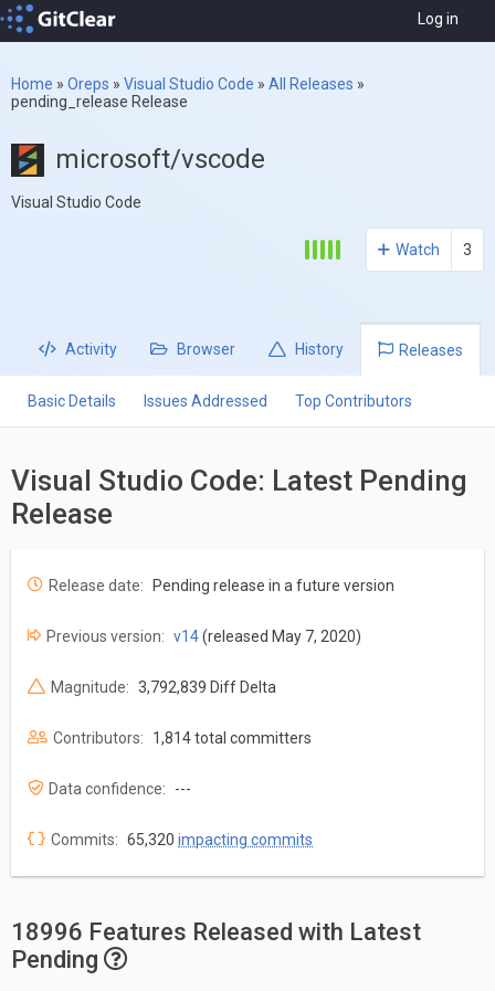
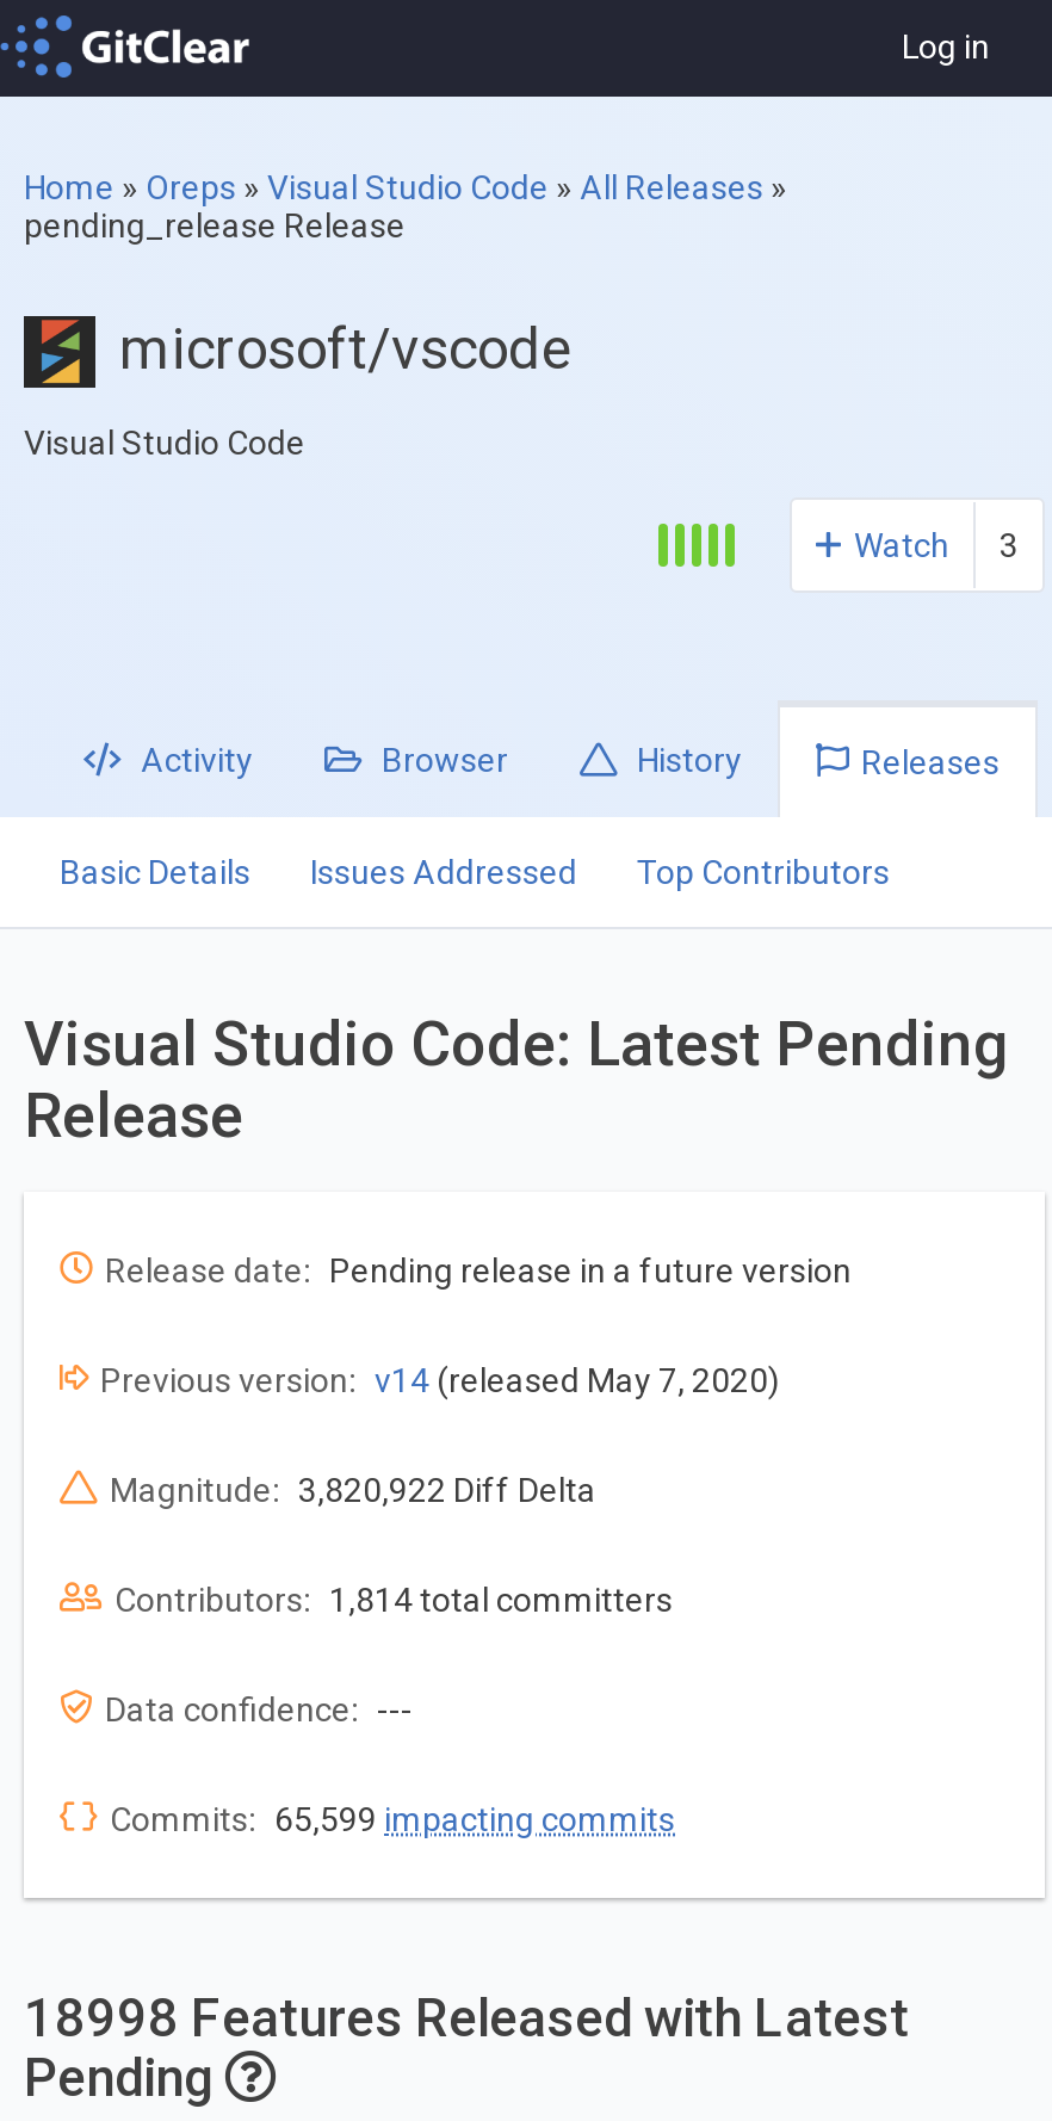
[51,679,276,696] Magnitude: 3,792,839 Diff Delta -> [110,1471,596,1510] Magnitude: 3,820,922 Diff Delta
[51,831,313,849] Commits: 65,320 impacting commits -> [110,1801,675,1839] Commits: 65,599 impacting commits
[11,919,421,946] 18996 Features Released with Latest -> [24,1990,909,2049] 18998 Features Released with Latest

